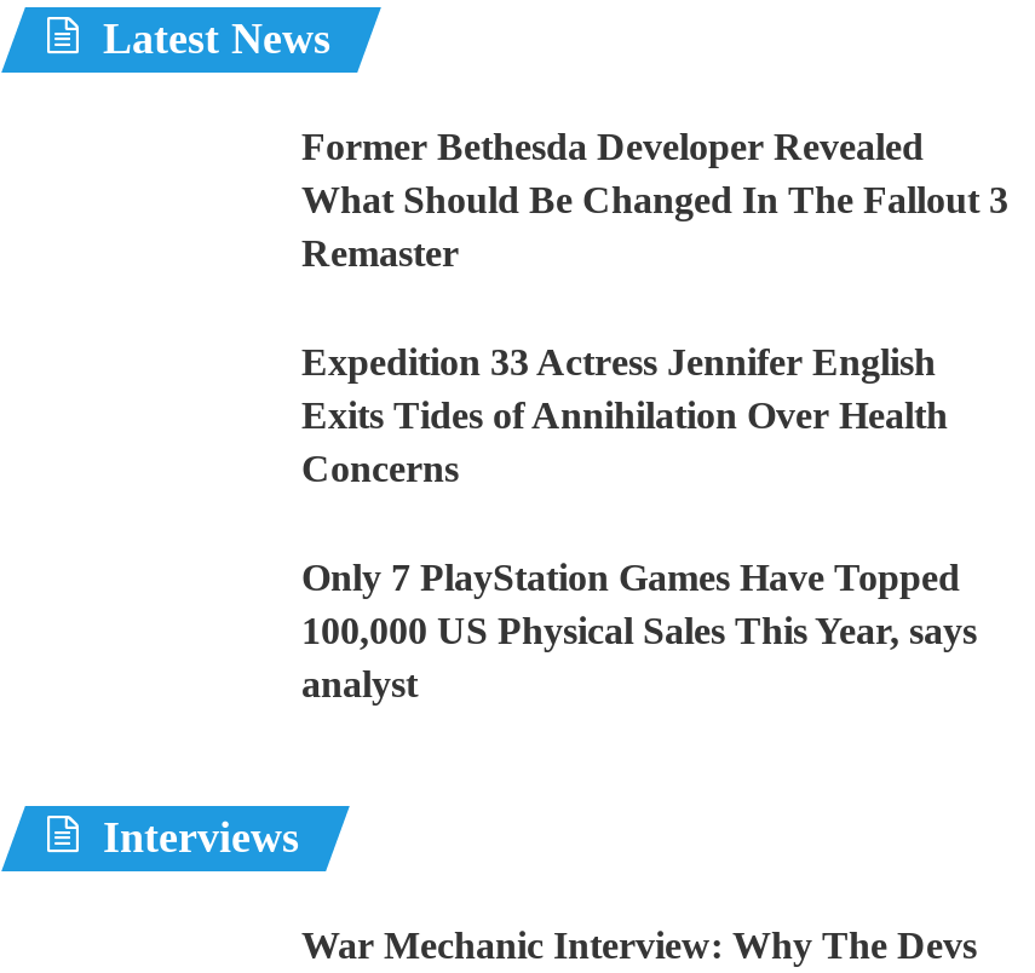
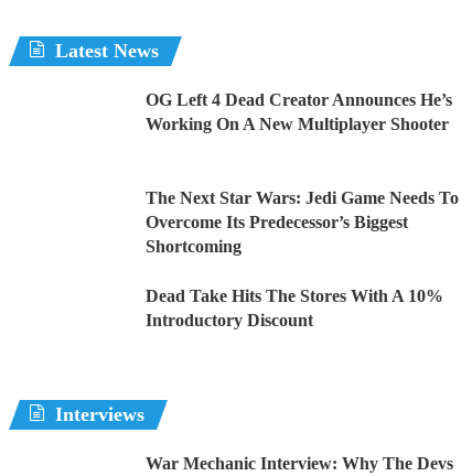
[301,125,1008,272] Former Bethesda Developer Revealed | What Should Be Changed In The Fallout 3 | Remaster -> [146,90,452,133] OG Left 4 Dead Creator Announces He’s | Working On A New Multiplayer Shooter
[301,340,948,488] Expedition 33 Actress Jennifer English | Exits Tides of Annihilation Over Health | Concerns -> [146,188,459,255] The Next Star Wars: Jedi Game Needs To | Overcome Its Predecessor’s Biggest | Shortcoming
[301,555,977,703] Only 7 PlayStation Games Have Topped | 100,000 US Physical Sales This Year, says | analyst -> [146,286,443,329] Dead Take Hits The Stores With A 10% | Introductory Discount

